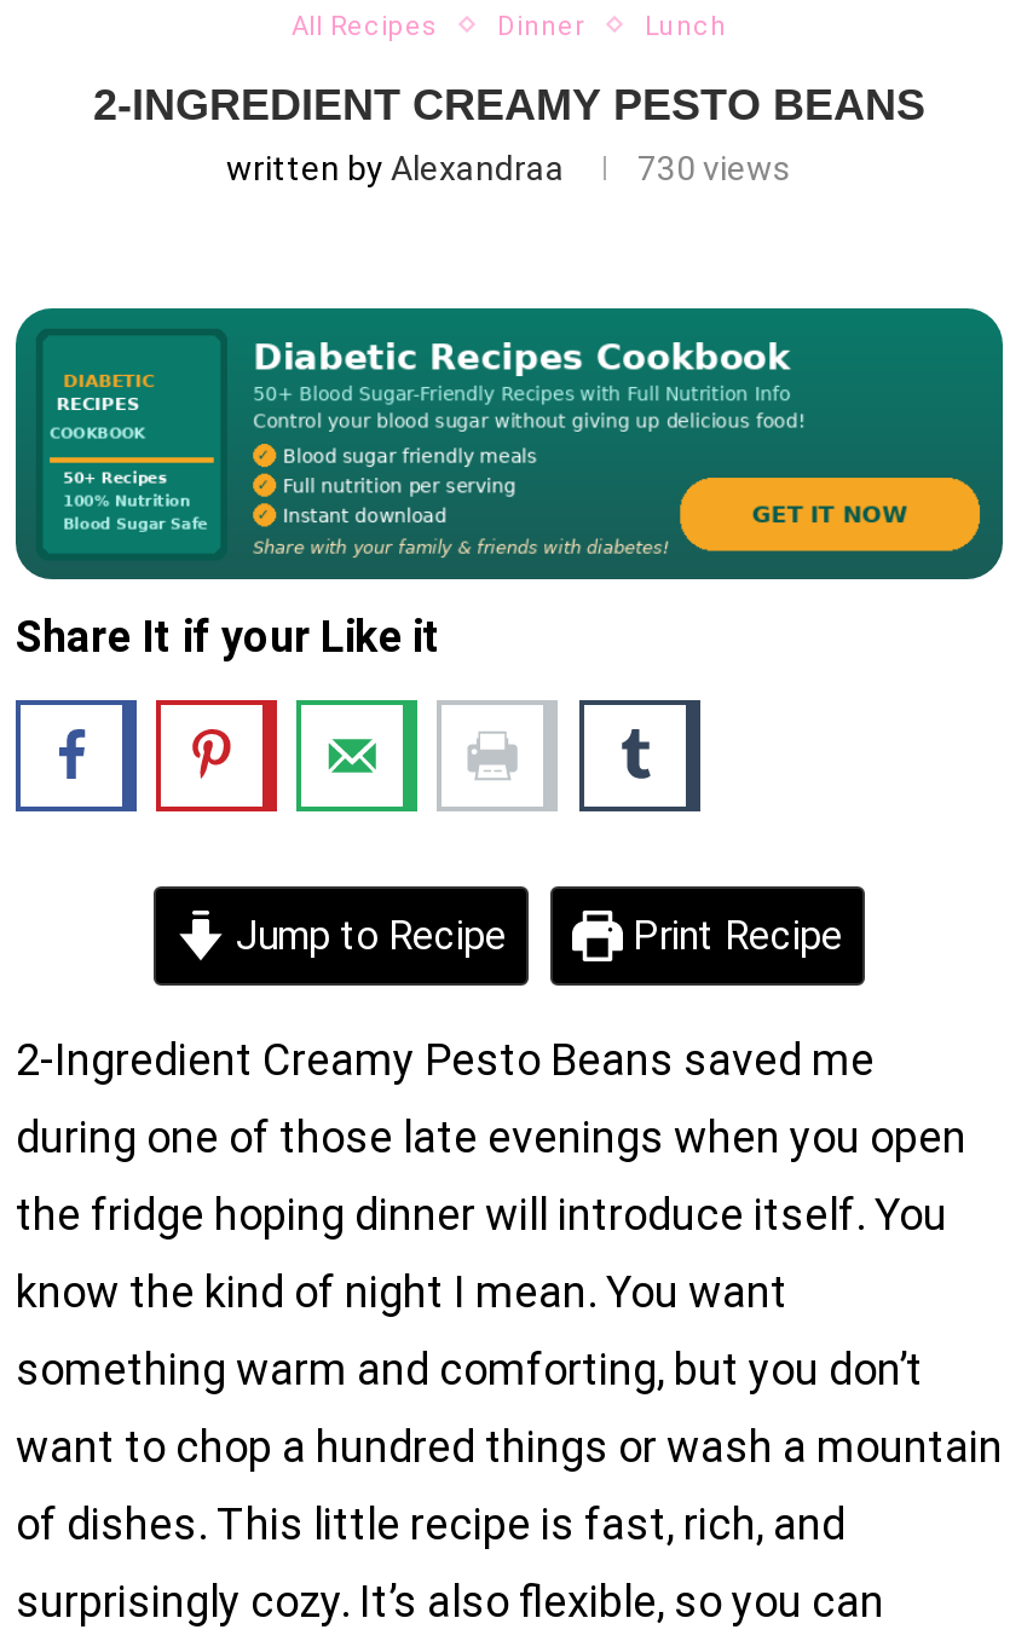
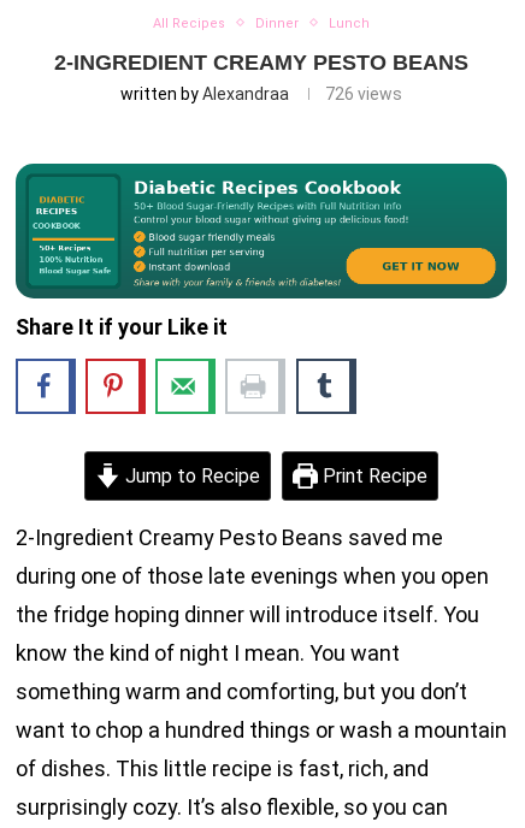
[226,148,792,187] written by Alexandraa 730 views -> [120,84,402,103] written by Alexandraa 726 views

